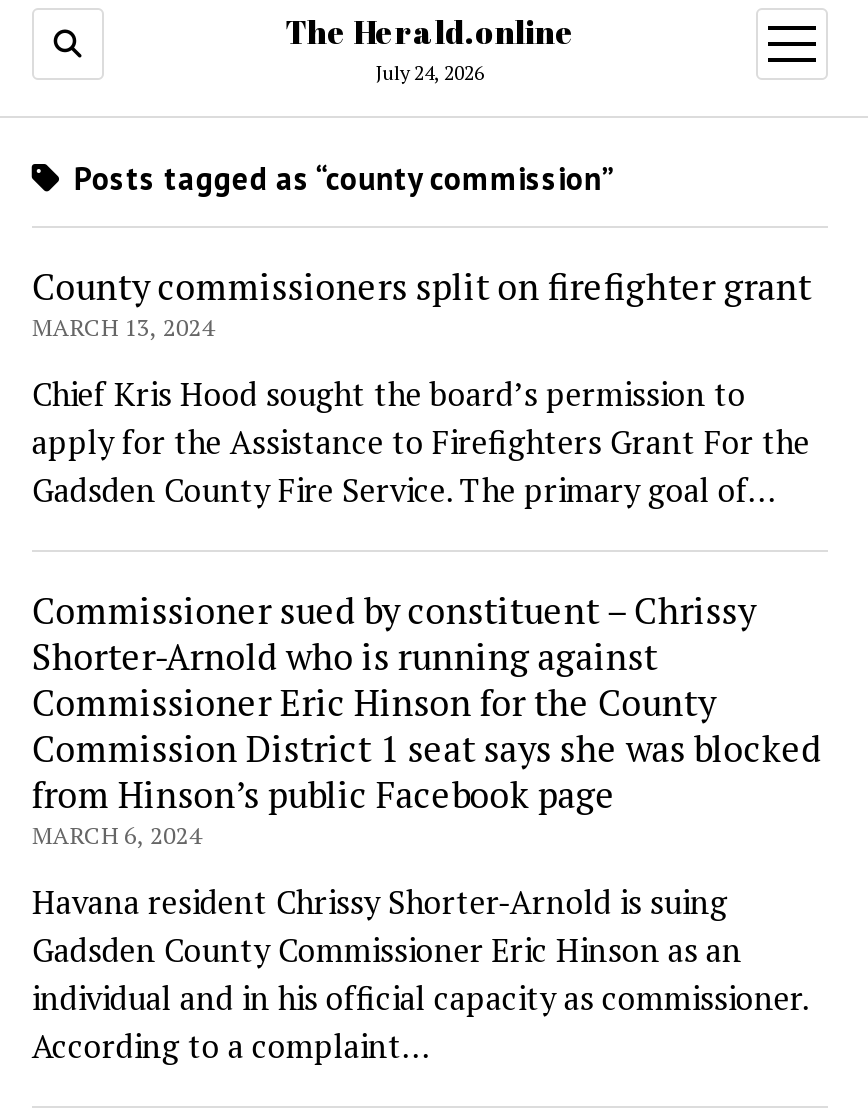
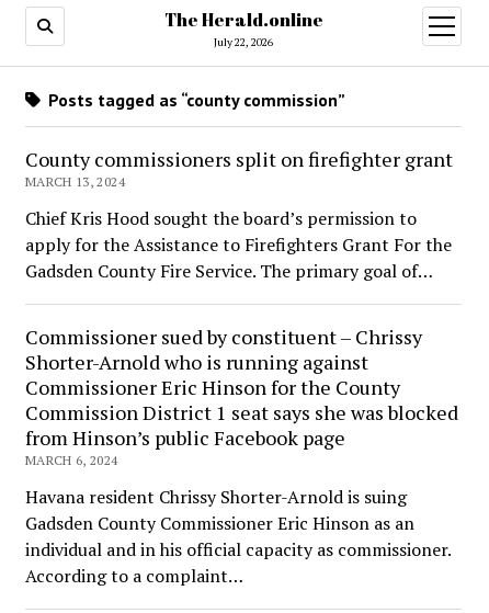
[376,60,484,86] July 24, 2026 -> [214,35,273,49] July 22, 2026

